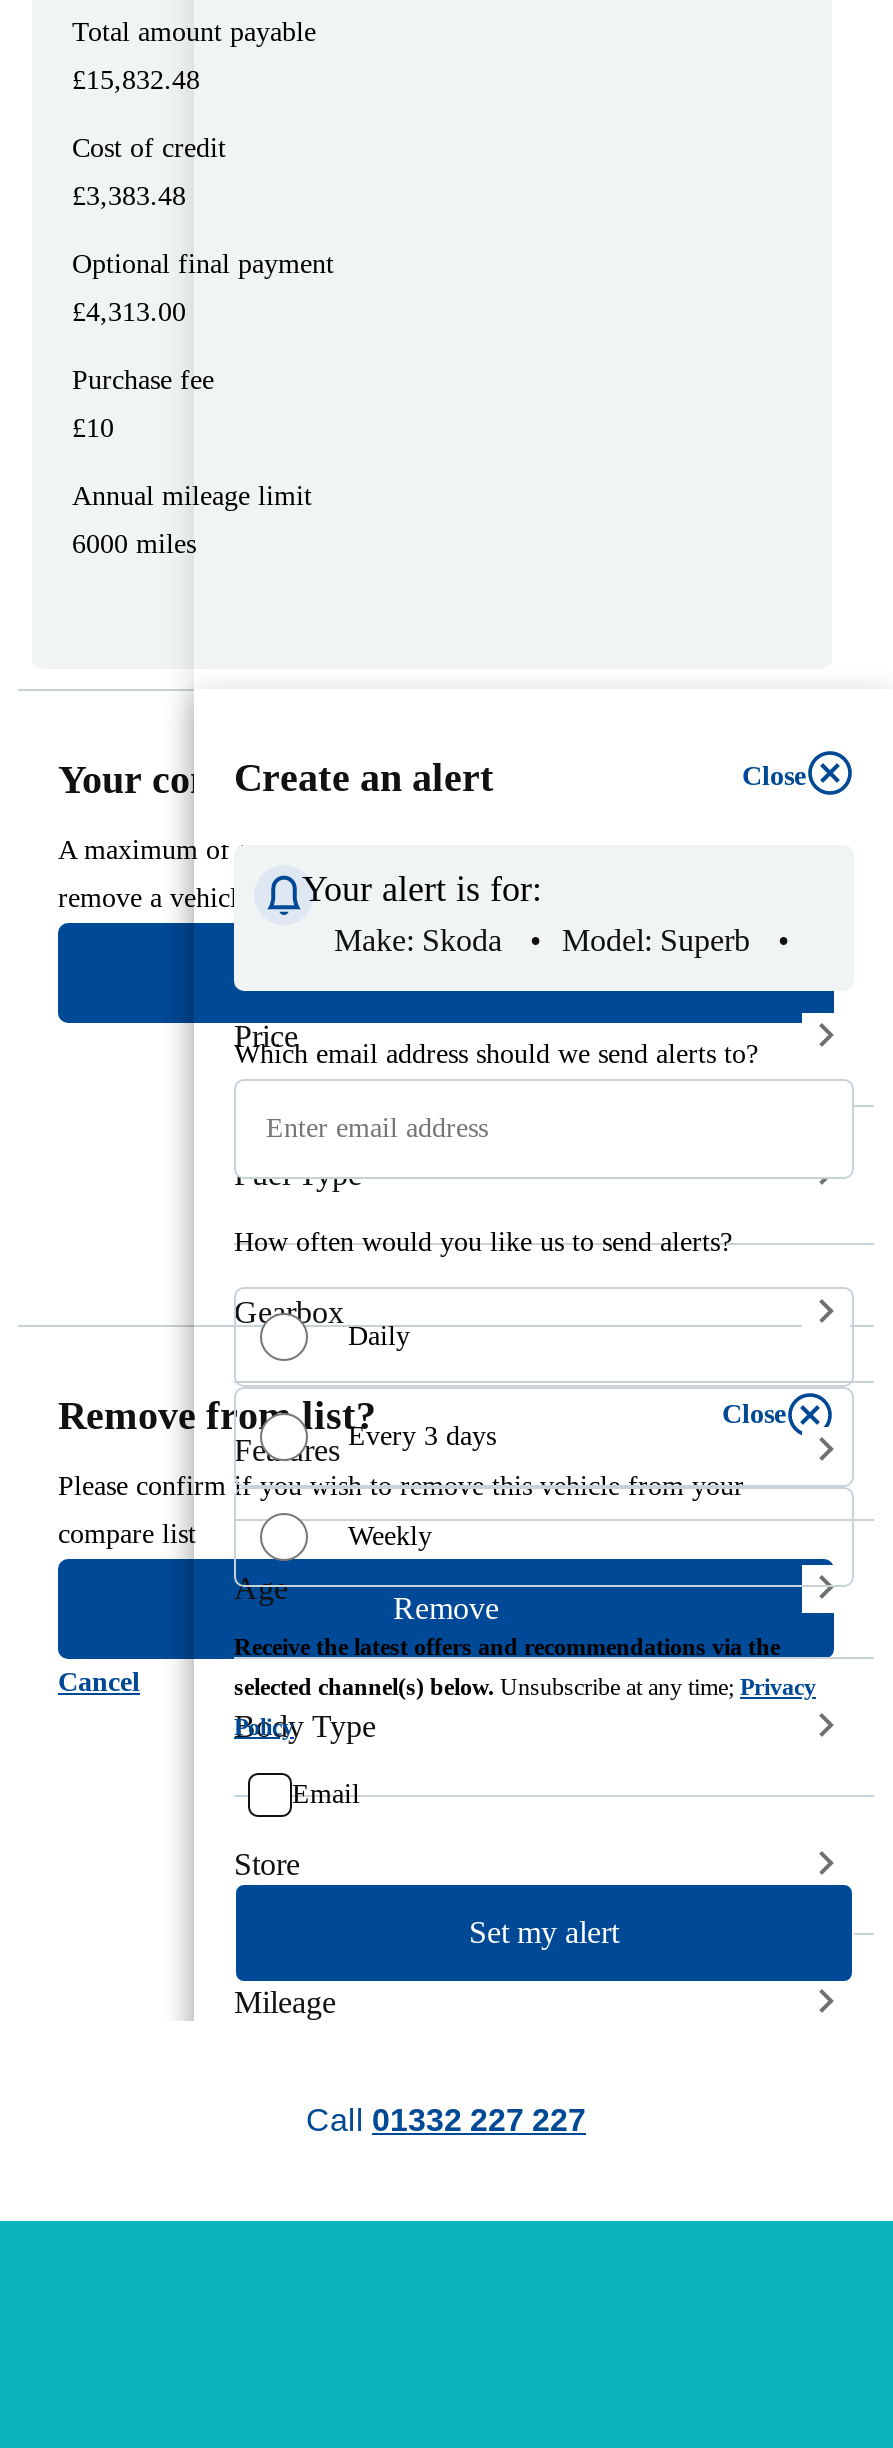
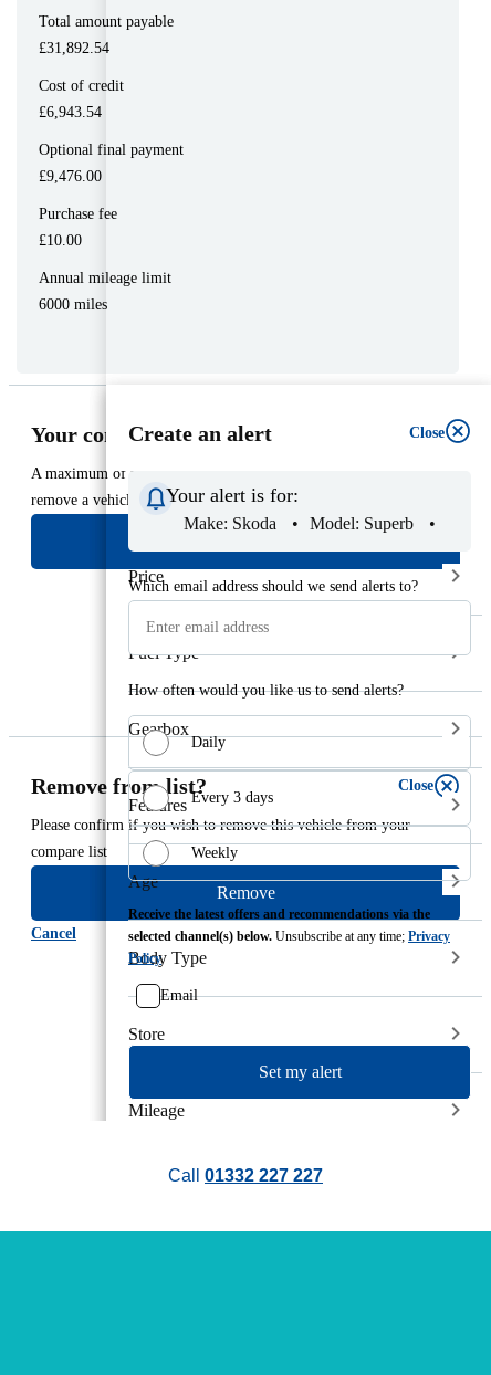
[72,66,200,96] £15,832.48 -> [39,40,109,57] £31,892.54
[72,182,186,212] £3,383.48 -> [39,104,102,121] £6,943.54
[72,298,186,328] £4,313.00 -> [39,168,102,185] £9,476.00
[72,414,114,444] £10 -> [39,233,82,249] £10.00

